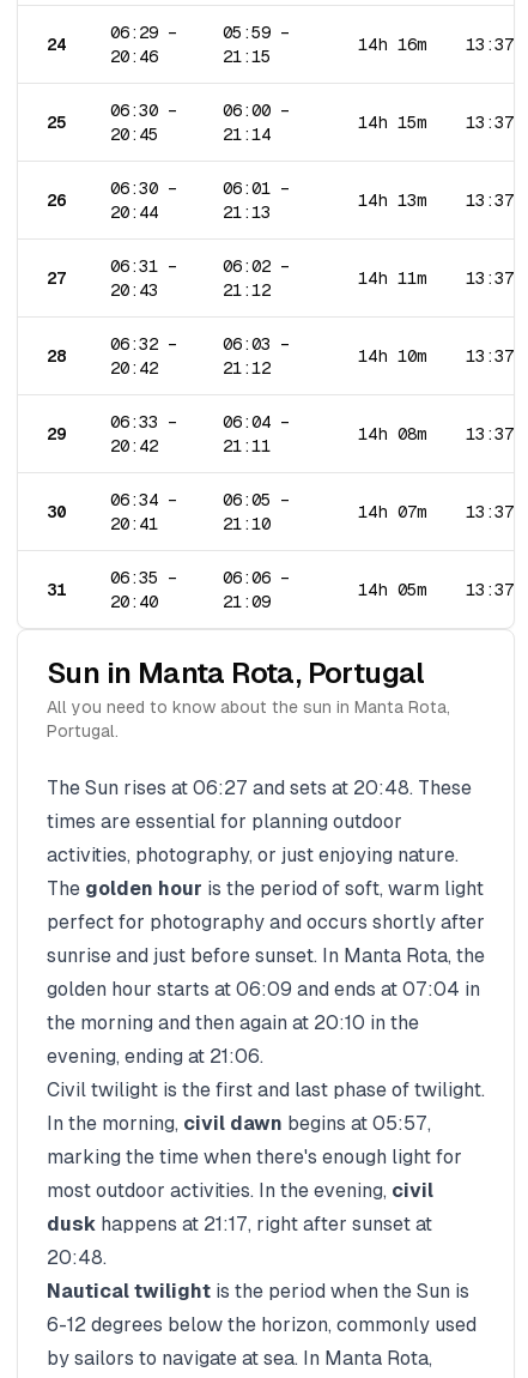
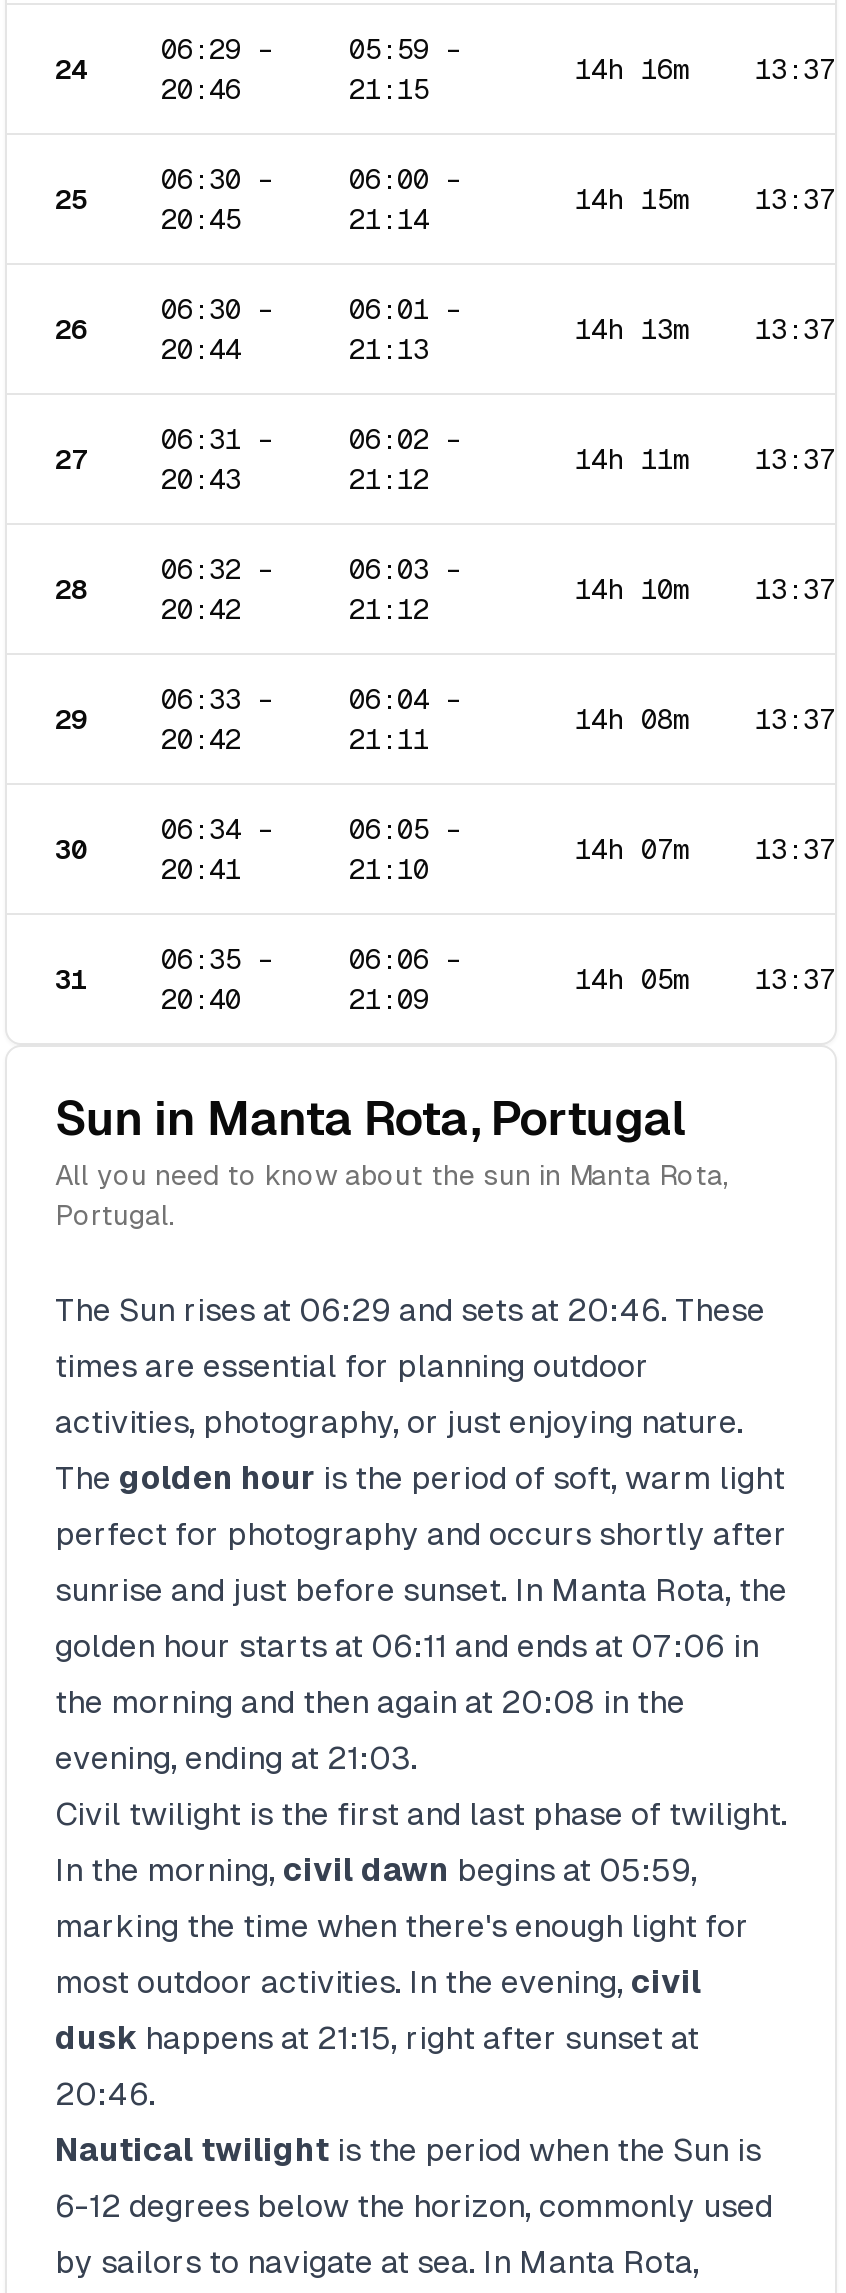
[47,776,472,799] The Sun rises at 06:27 and sets at 20:48. These -> [55,1291,765,1329] The Sun rises at 06:29 and sets at 20:46. These
[47,978,480,1001] golden hour starts at 06:09 and ends at 07:04 in -> [55,1627,759,1665] golden hour starts at 06:11 and ends at 07:06 in
[47,1011,419,1034] the morning and then again at 20:10 in the -> [55,1683,685,1721] the morning and then again at 20:08 in the
[47,1045,263,1068] evening, ending at 21:06. -> [55,1739,417,1777] evening, ending at 21:03.
[47,1112,431,1135] In the morning, civil dawn begins at 05:57, -> [55,1851,697,1889] In the morning, civil dawn begins at 05:59,
[47,1213,432,1235] dusk happens at 21:17, right after sunset at -> [55,2019,699,2057] dusk happens at 21:15, right after sunset at
[47,1246,107,1269] 20:48. -> [55,2075,155,2113] 20:46.

